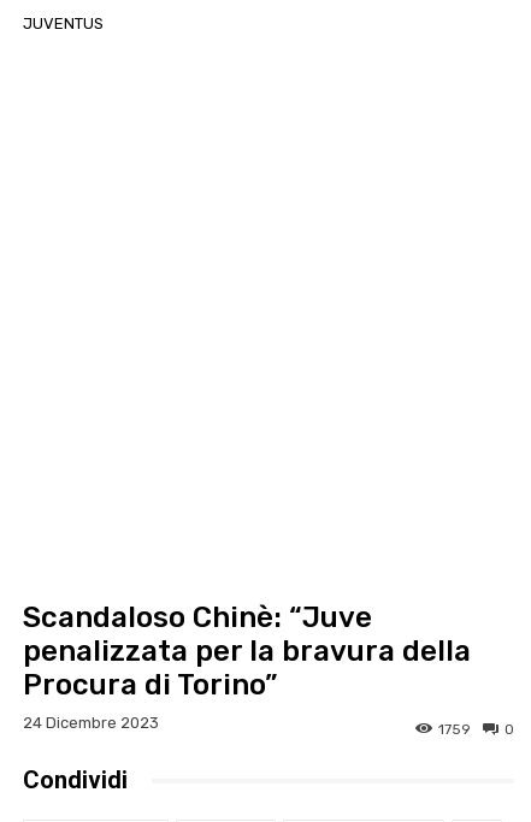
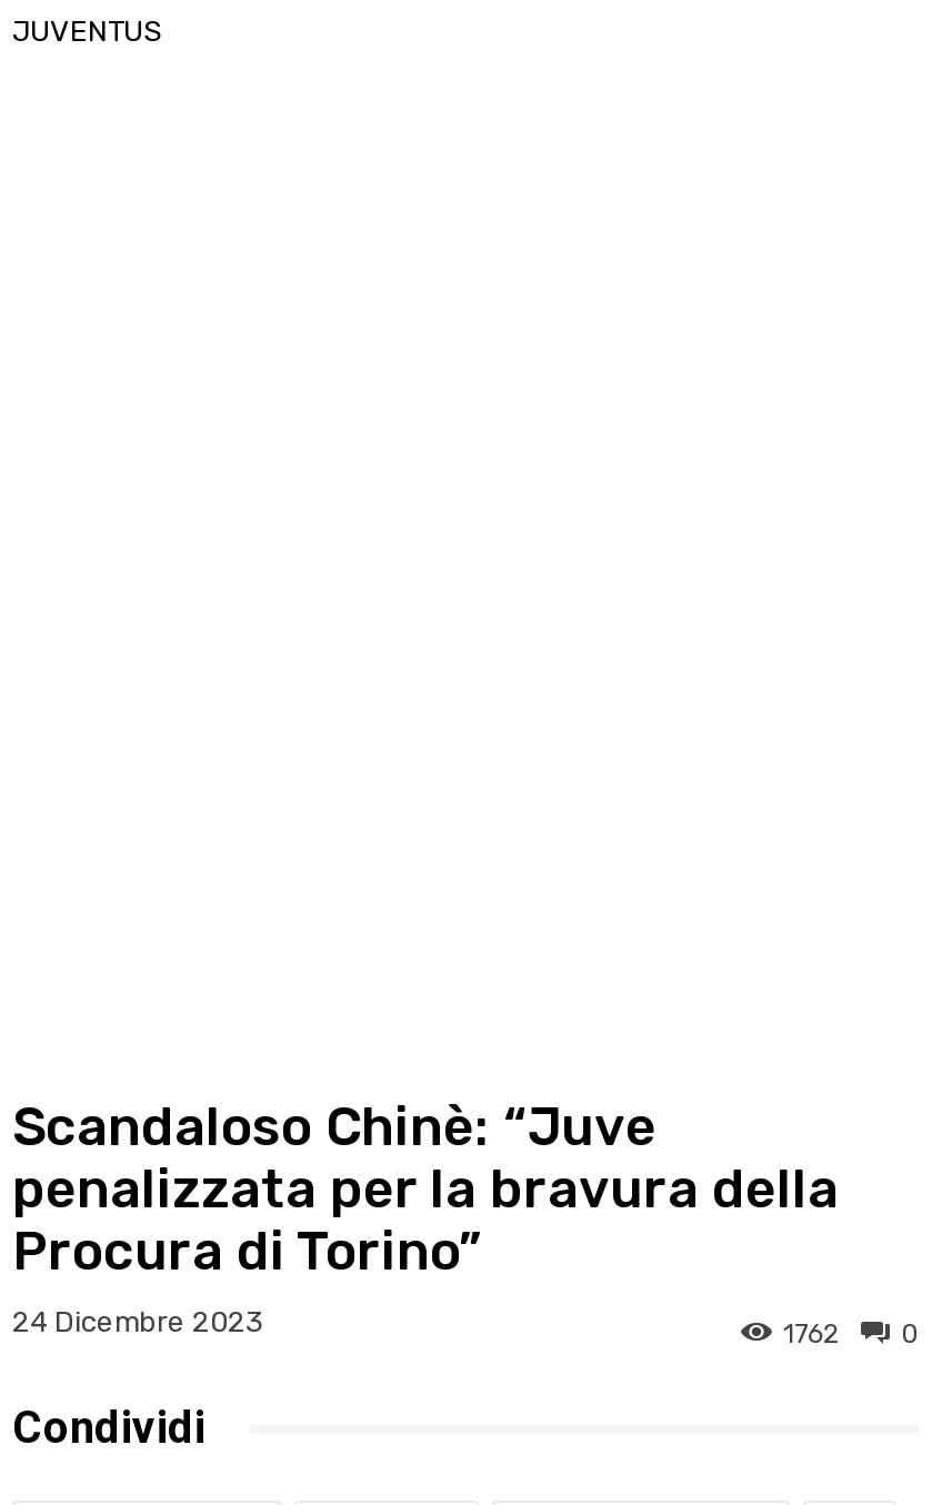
[438,721,514,738] 1759 0 -> [783,1319,919,1350] 1762 0

